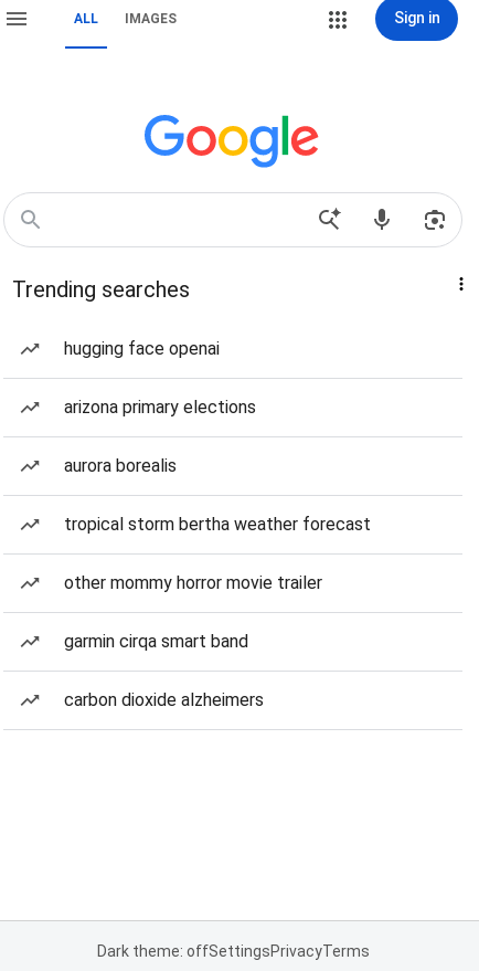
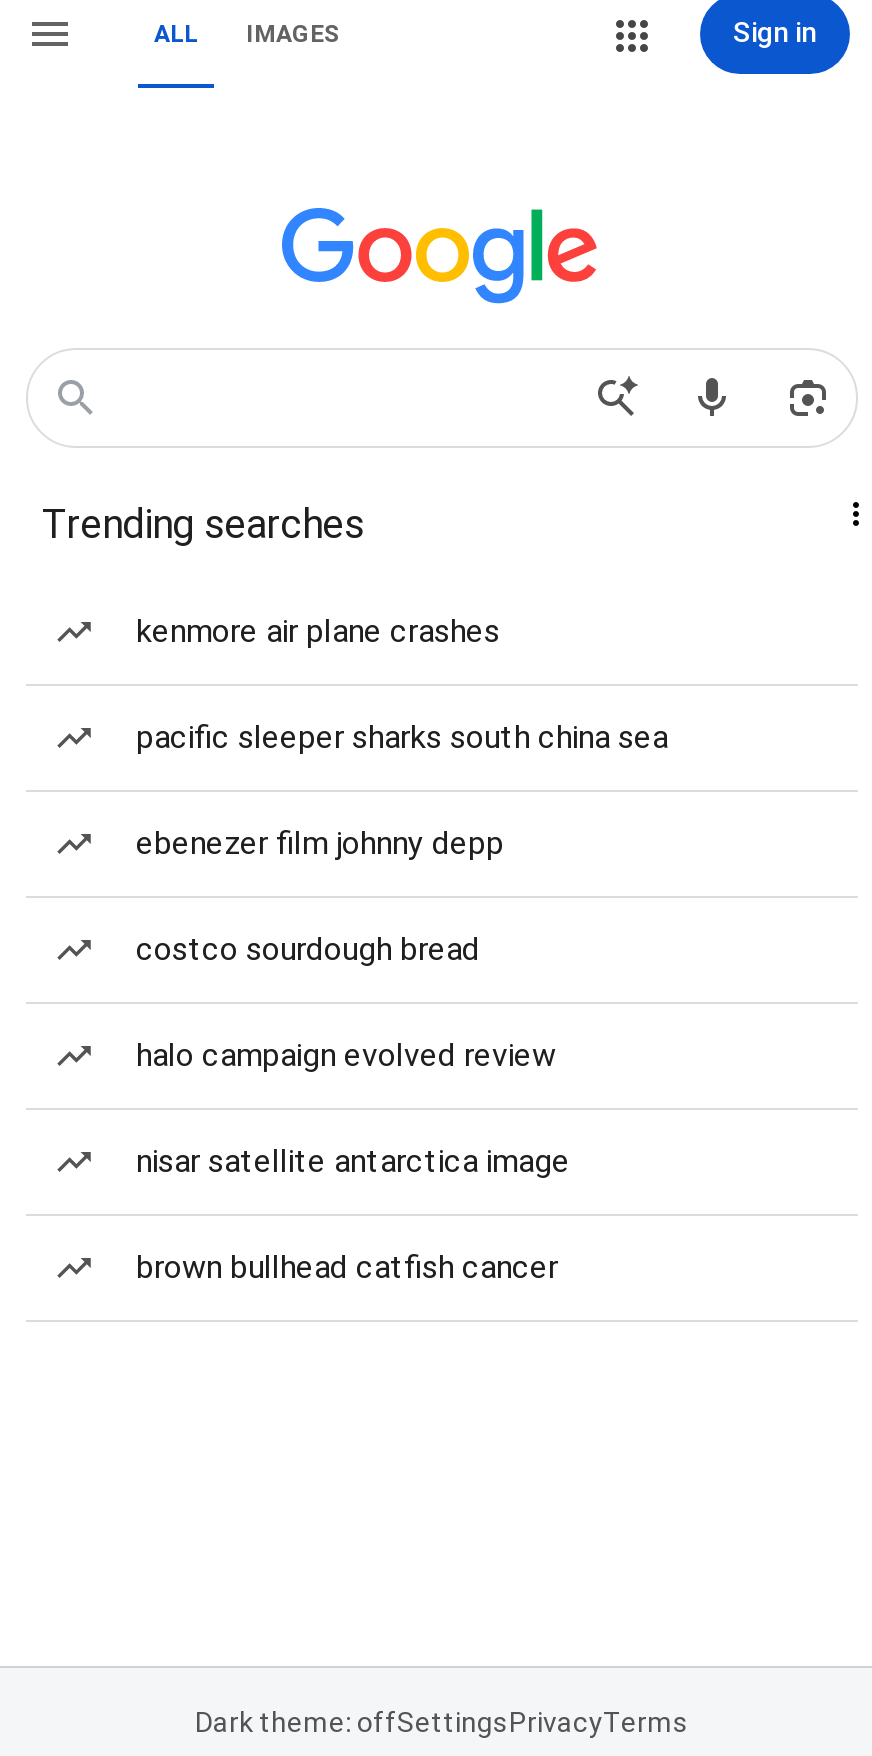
[64,338,220,359] hugging face openai -> [136,612,500,650] kenmore air plane crashes
[64,397,256,418] arizona primary elections -> [136,718,668,756] pacific sleeper sharks south china sea
[64,455,177,476] aurora borealis -> [136,824,504,862] ebenezer film johnny depp
[64,514,371,535] tropical storm bertha weather forecast -> [136,930,480,968] costco sourdough bread
[64,572,322,593] other mommy horror movie trailer -> [136,1036,556,1074] halo campaign evolved review
[64,631,248,652] garmin cirqa smart band -> [136,1142,570,1180] nisar satellite antarctica image
[64,689,264,710] carbon dioxide alzheimers -> [136,1248,558,1286] brown bullhead catfish cancer

